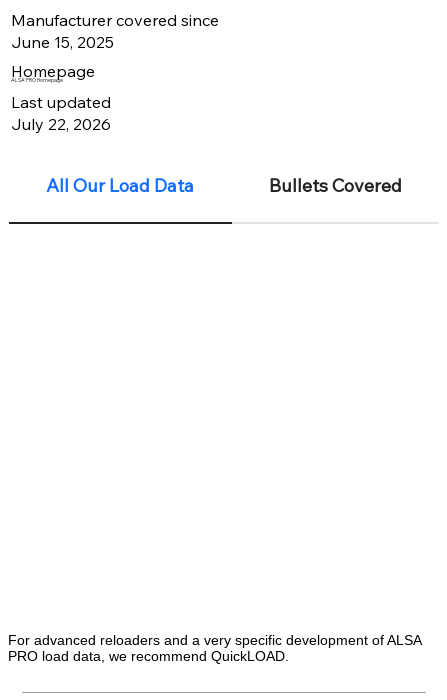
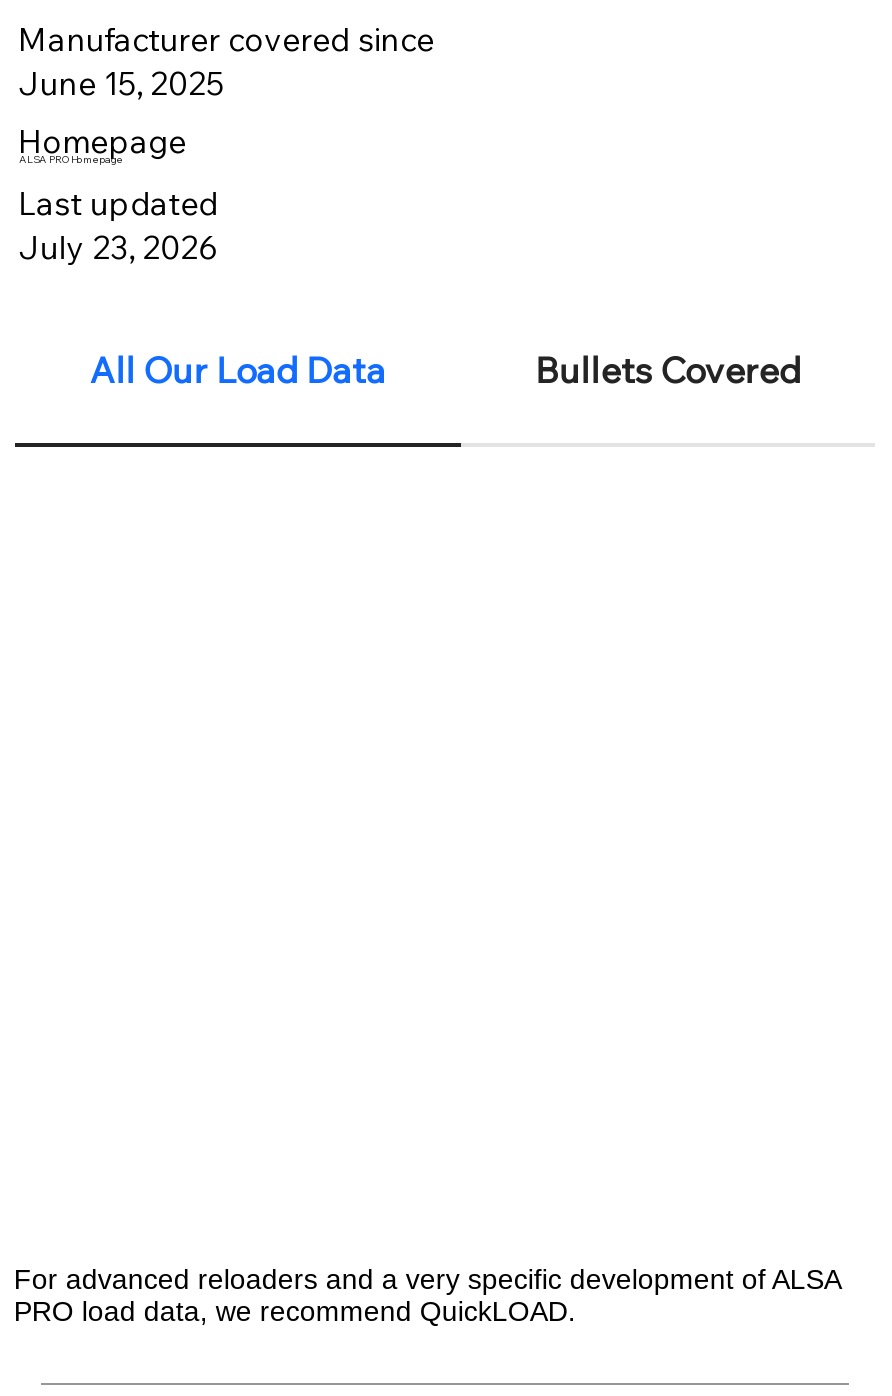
[11,114,111,134] July 22, 2026 -> [18,227,218,267] July 23, 2026

